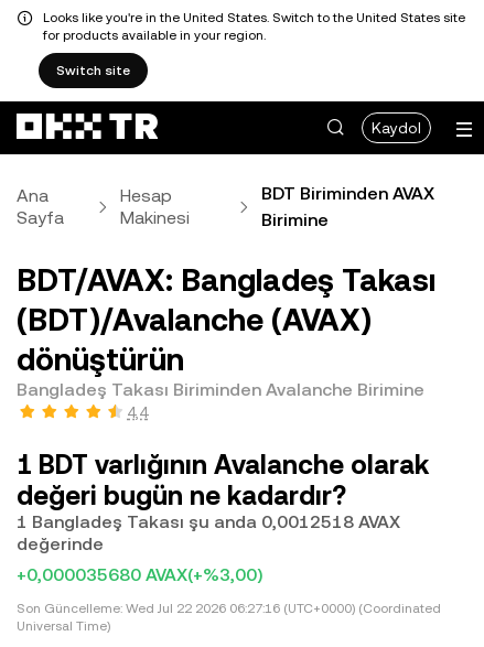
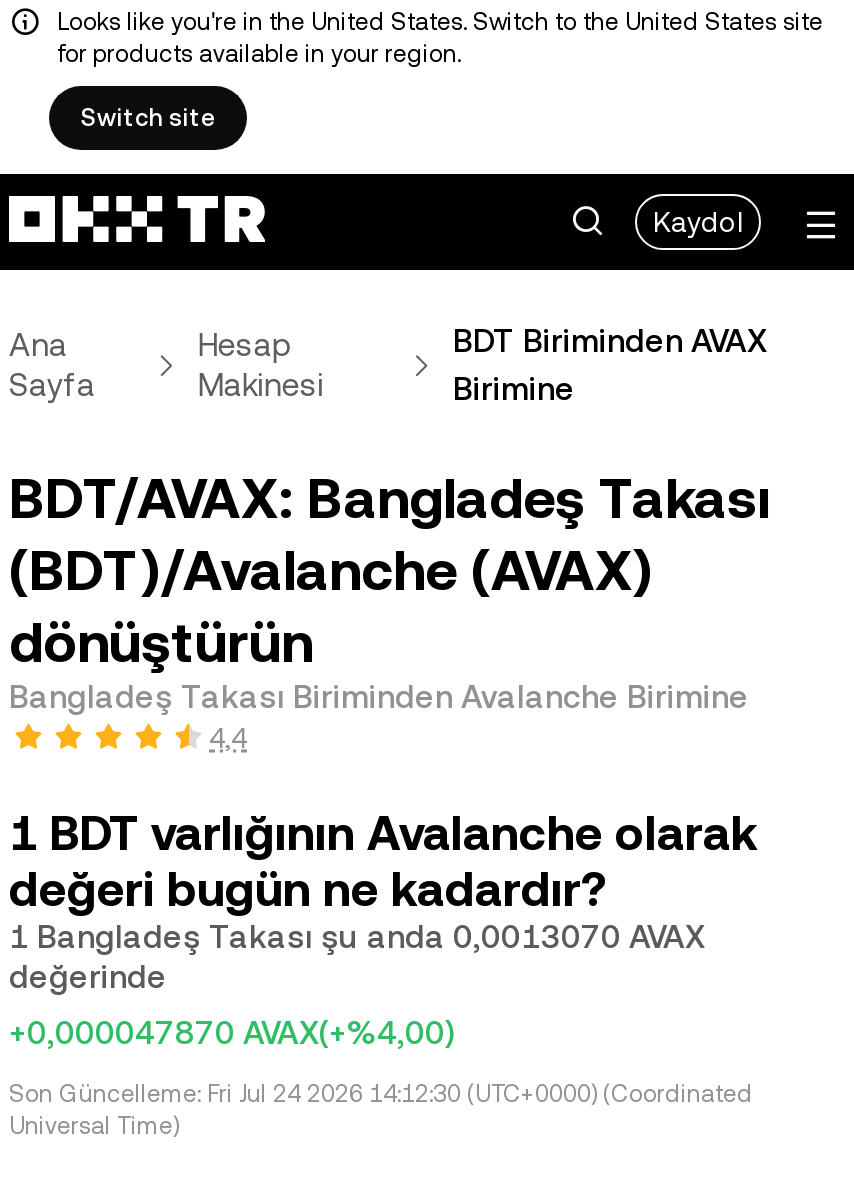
[17,511,400,532] 1 Bangladeş Takası şu anda 0,0012518 AVAX -> [9,918,705,956] 1 Bangladeş Takası şu anda 0,0013070 AVAX
[17,564,262,585] +0,000035680 AVAX(+%3,00) -> [9,1014,455,1052] +0,000047870 AVAX(+%4,00)
[17,601,441,616] Son Güncelleme: Wed Jul 22 2026 06:27:16 (UTC+0000) (Coordinated -> [9,1080,753,1108] Son Güncelleme: Fri Jul 24 2026 14:12:30 (UTC+0000) (Coordinated

